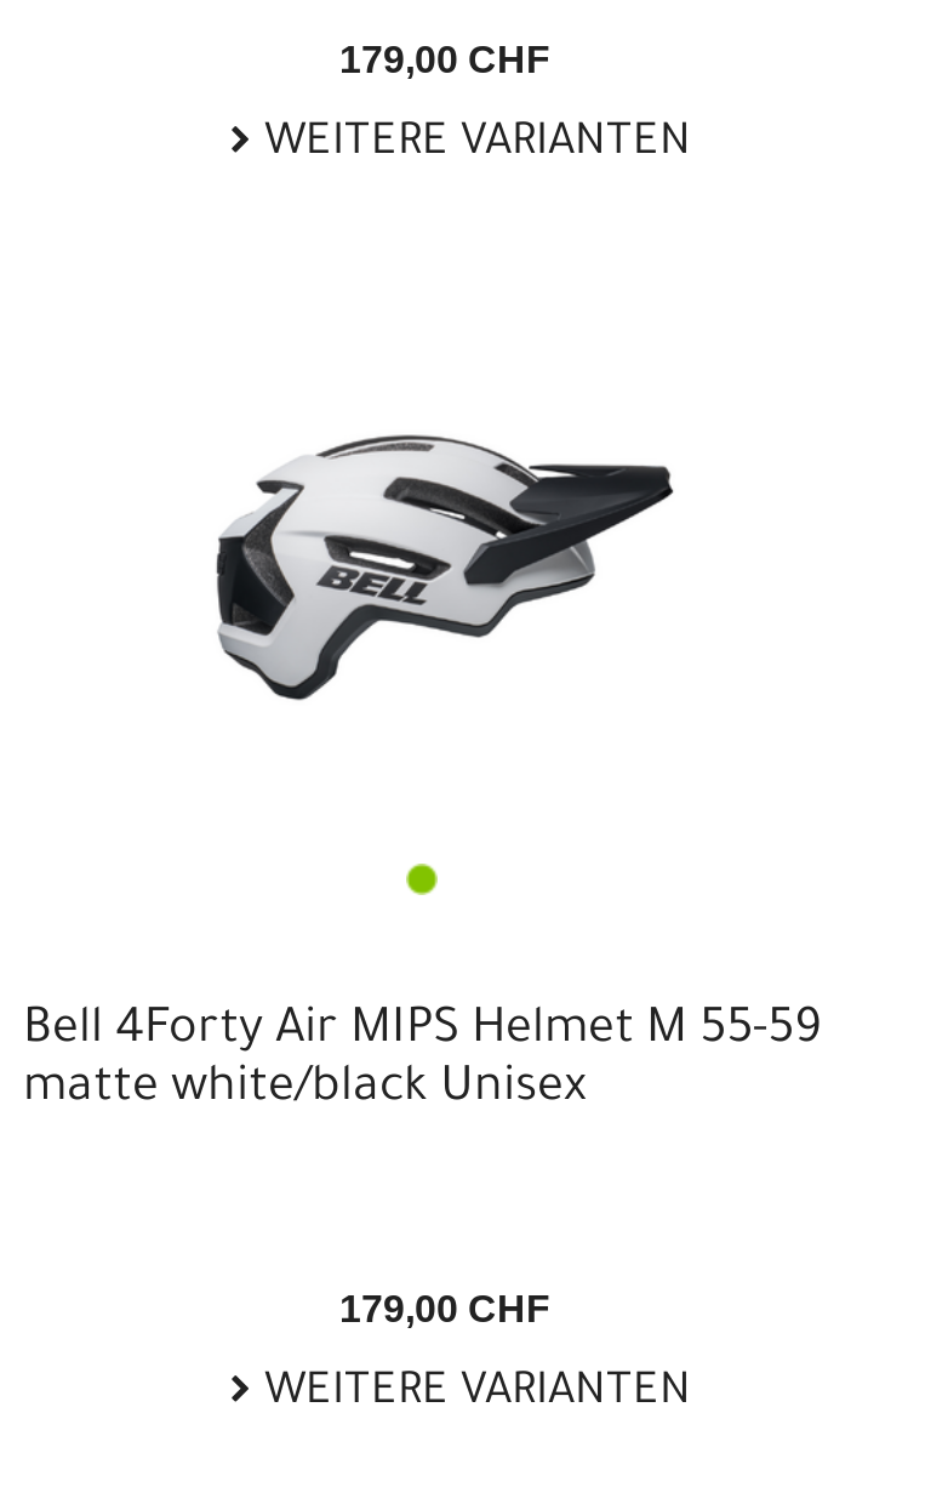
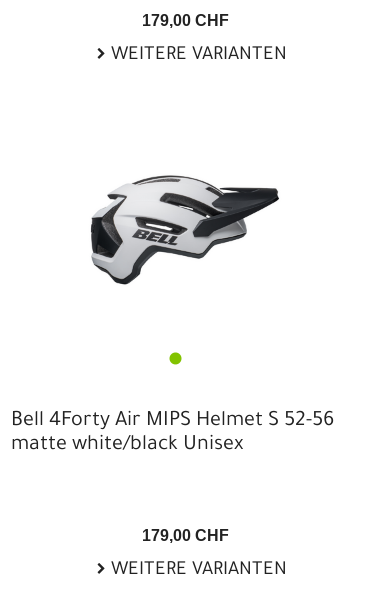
[23,1007,823,1060] Bell 4Forty Air MIPS Helmet M 55-59 -> [11,411,335,433] Bell 4Forty Air MIPS Helmet S 52-56

